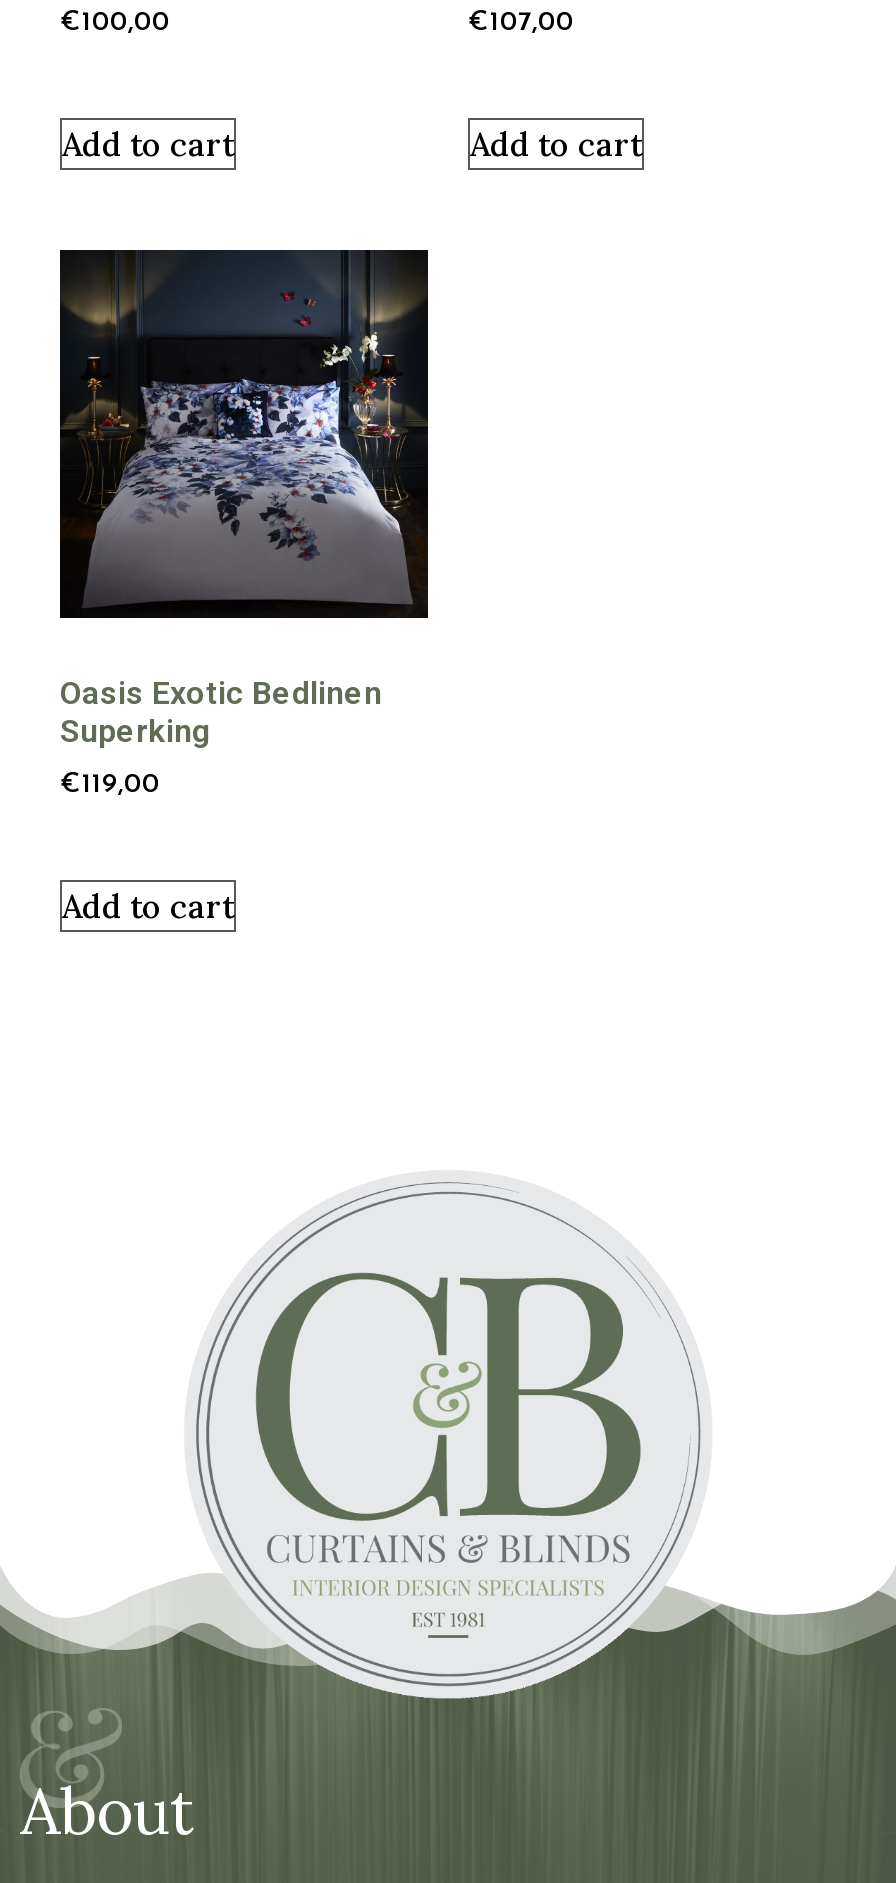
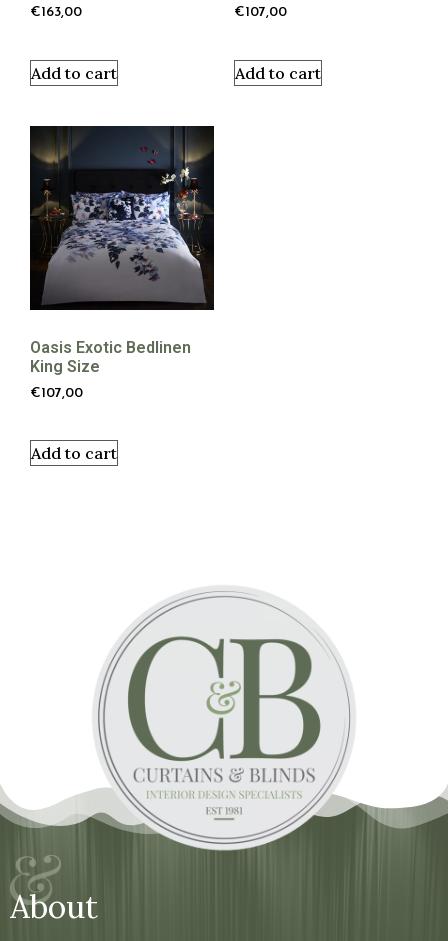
[60,10,170,36] €100,00 -> [30,6,82,19] €163,00
[60,712,212,750] Superking -> [30,357,100,376] King Size
[60,772,160,798] €119,00 -> [30,387,83,400] €107,00

